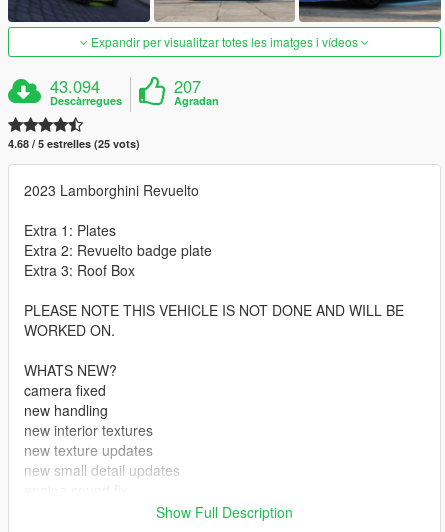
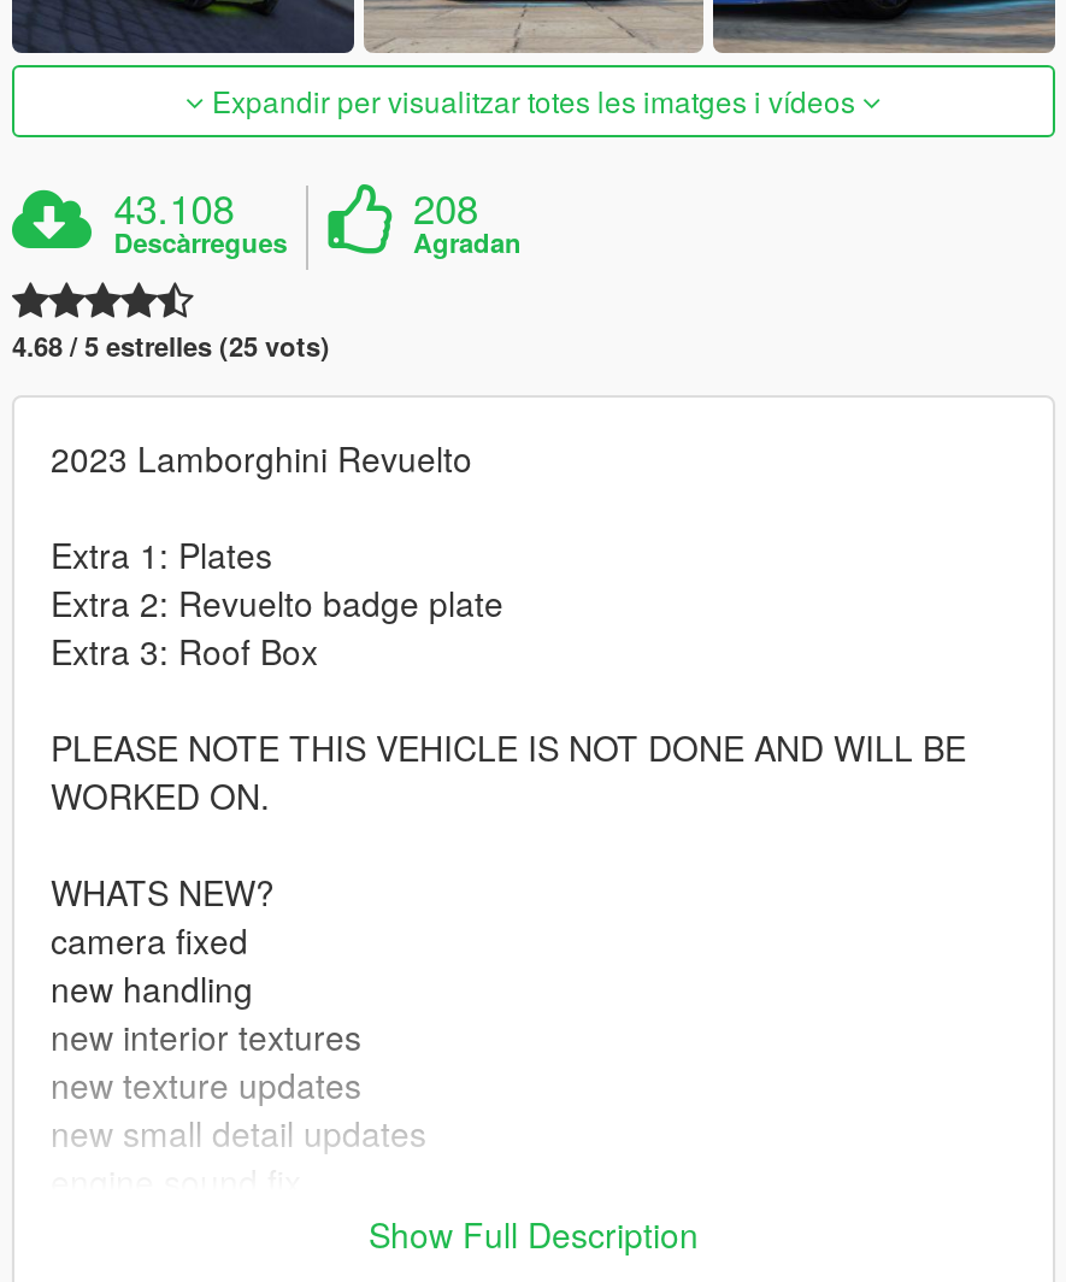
[50,74,100,98] 43.094 -> [114,178,234,236] 43.108
[174,74,201,98] 207 -> [413,178,478,236] 208

